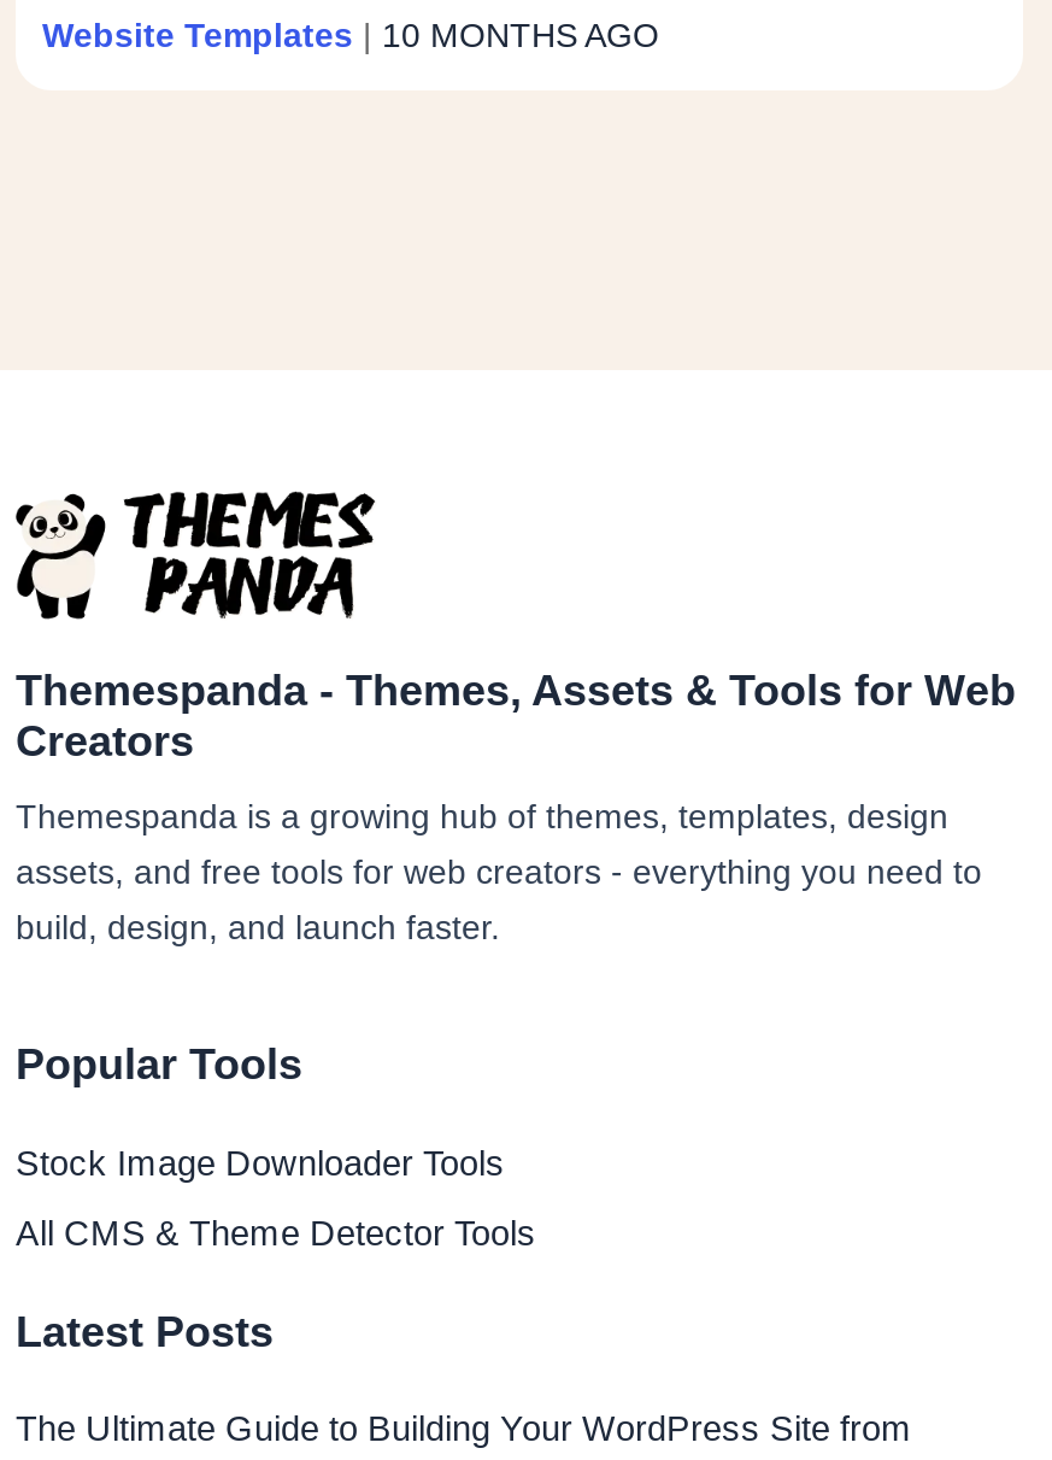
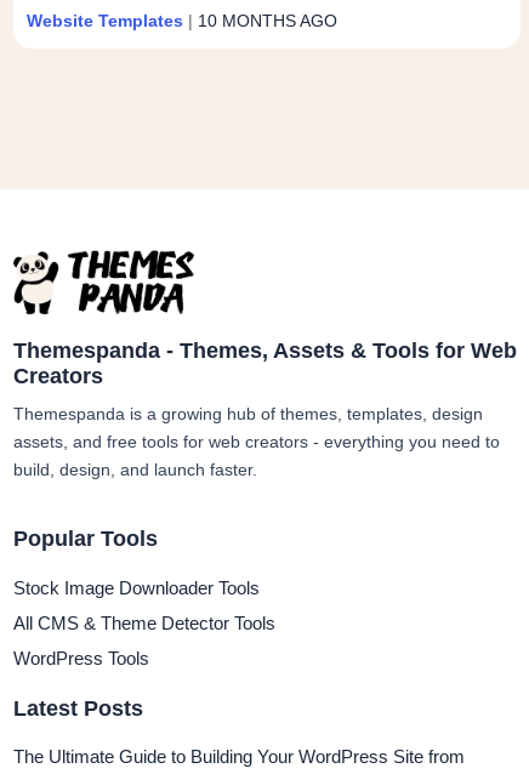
none -> [13,648,149,668] WordPress Tools

